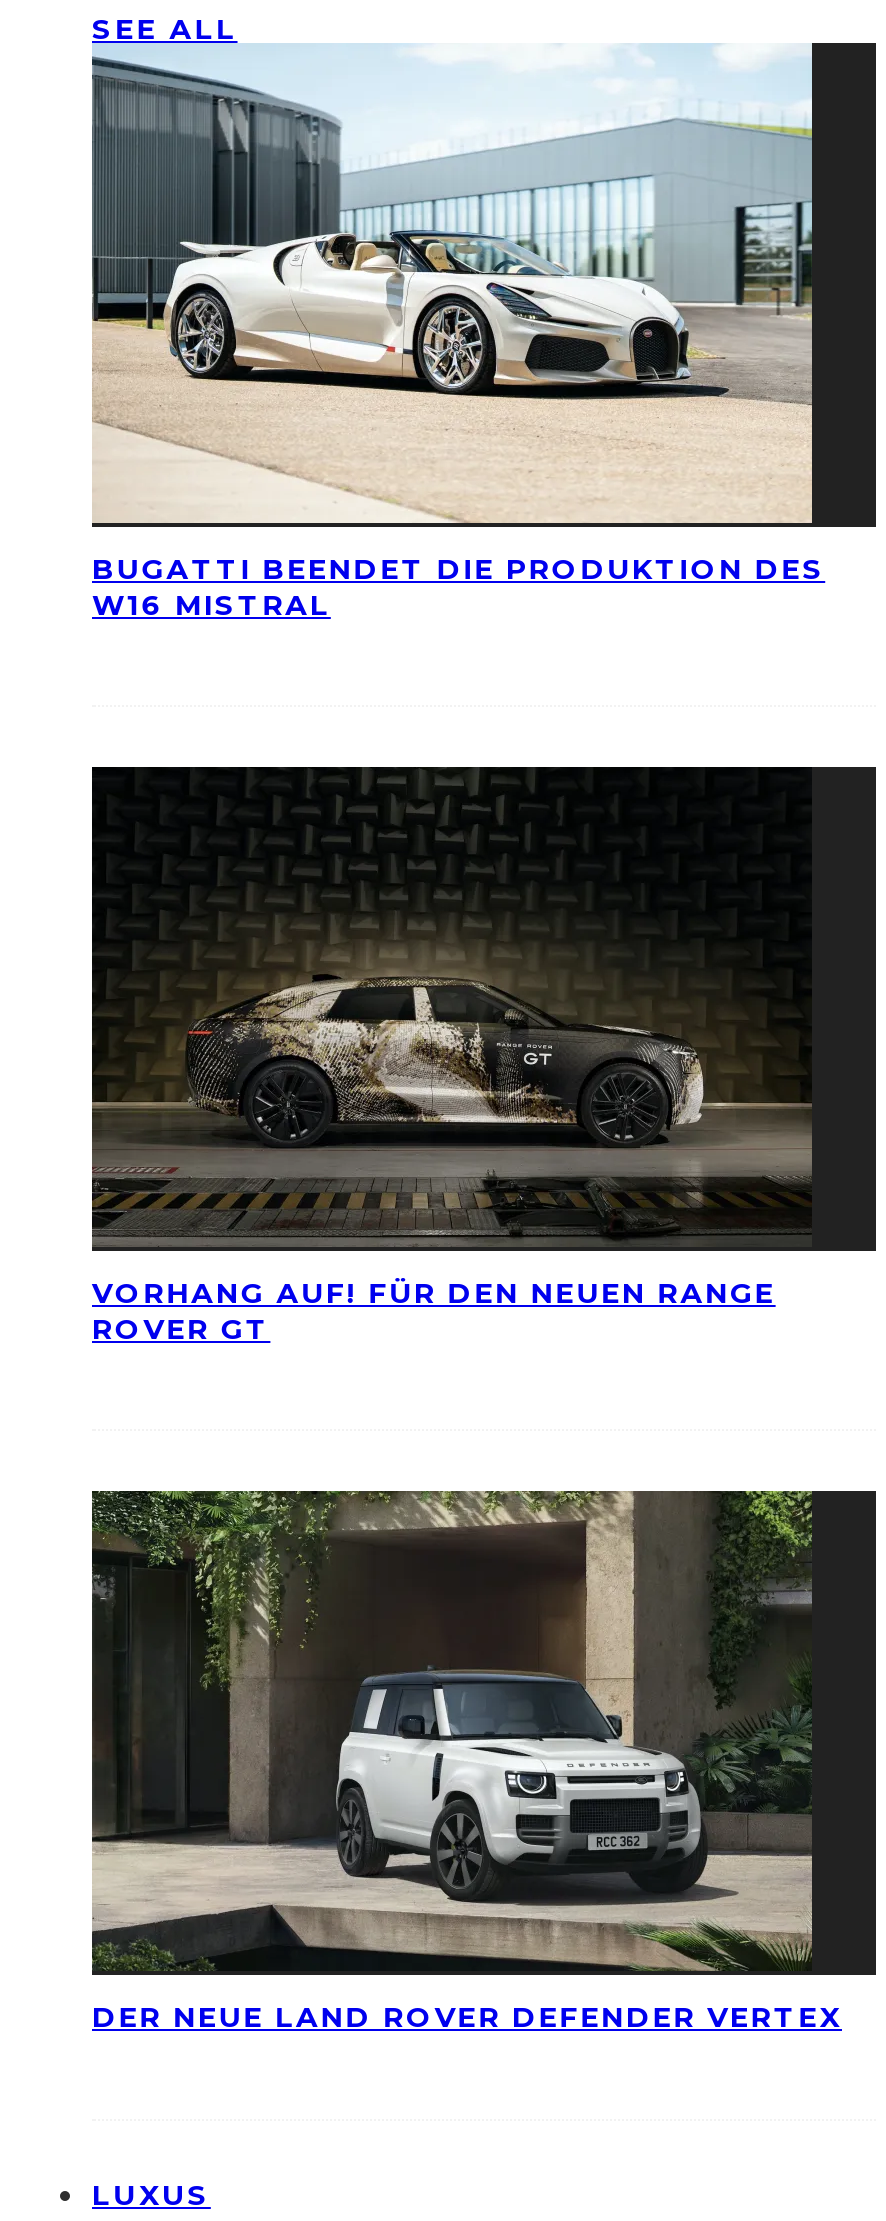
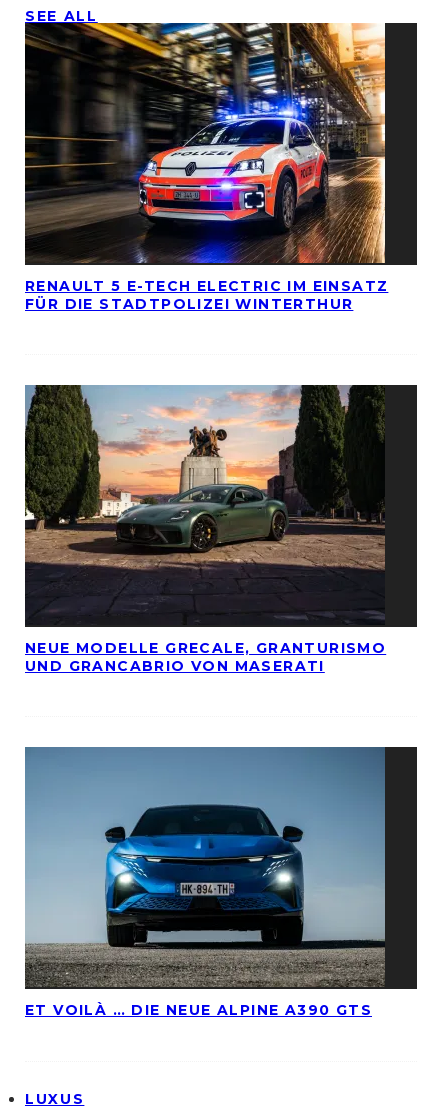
[90,43,825,622] [image] | BUGATTI BEENDET DIE PRODUKTION DES | W16 MISTRAL -> [24,22,388,312] [image] | RENAULT 5 E-TECH ELECTRIC IM EINSATZ | FÜR DIE STADTPOLIZEI WINTERTHUR
[90,765,812,1347] [image] | VORHANG AUF! FÜR DEN NEUEN RANGE | ROVER GT -> [24,384,386,675] [image] | NEUE MODELLE GRECALE, GRANTURISMO | UND GRANCABRIO VON MASERATI
[90,1489,842,2035] [image] | DER NEUE LAND ROVER DEFENDER VERTEX -> [24,746,386,1019] [image] | ET VOILÀ … DIE NEUE ALPINE A390 GTS

